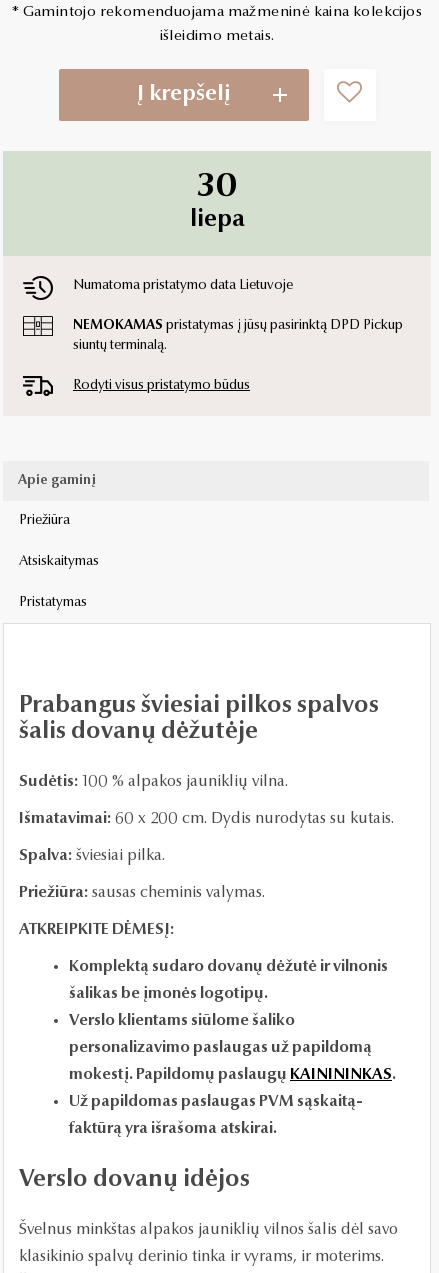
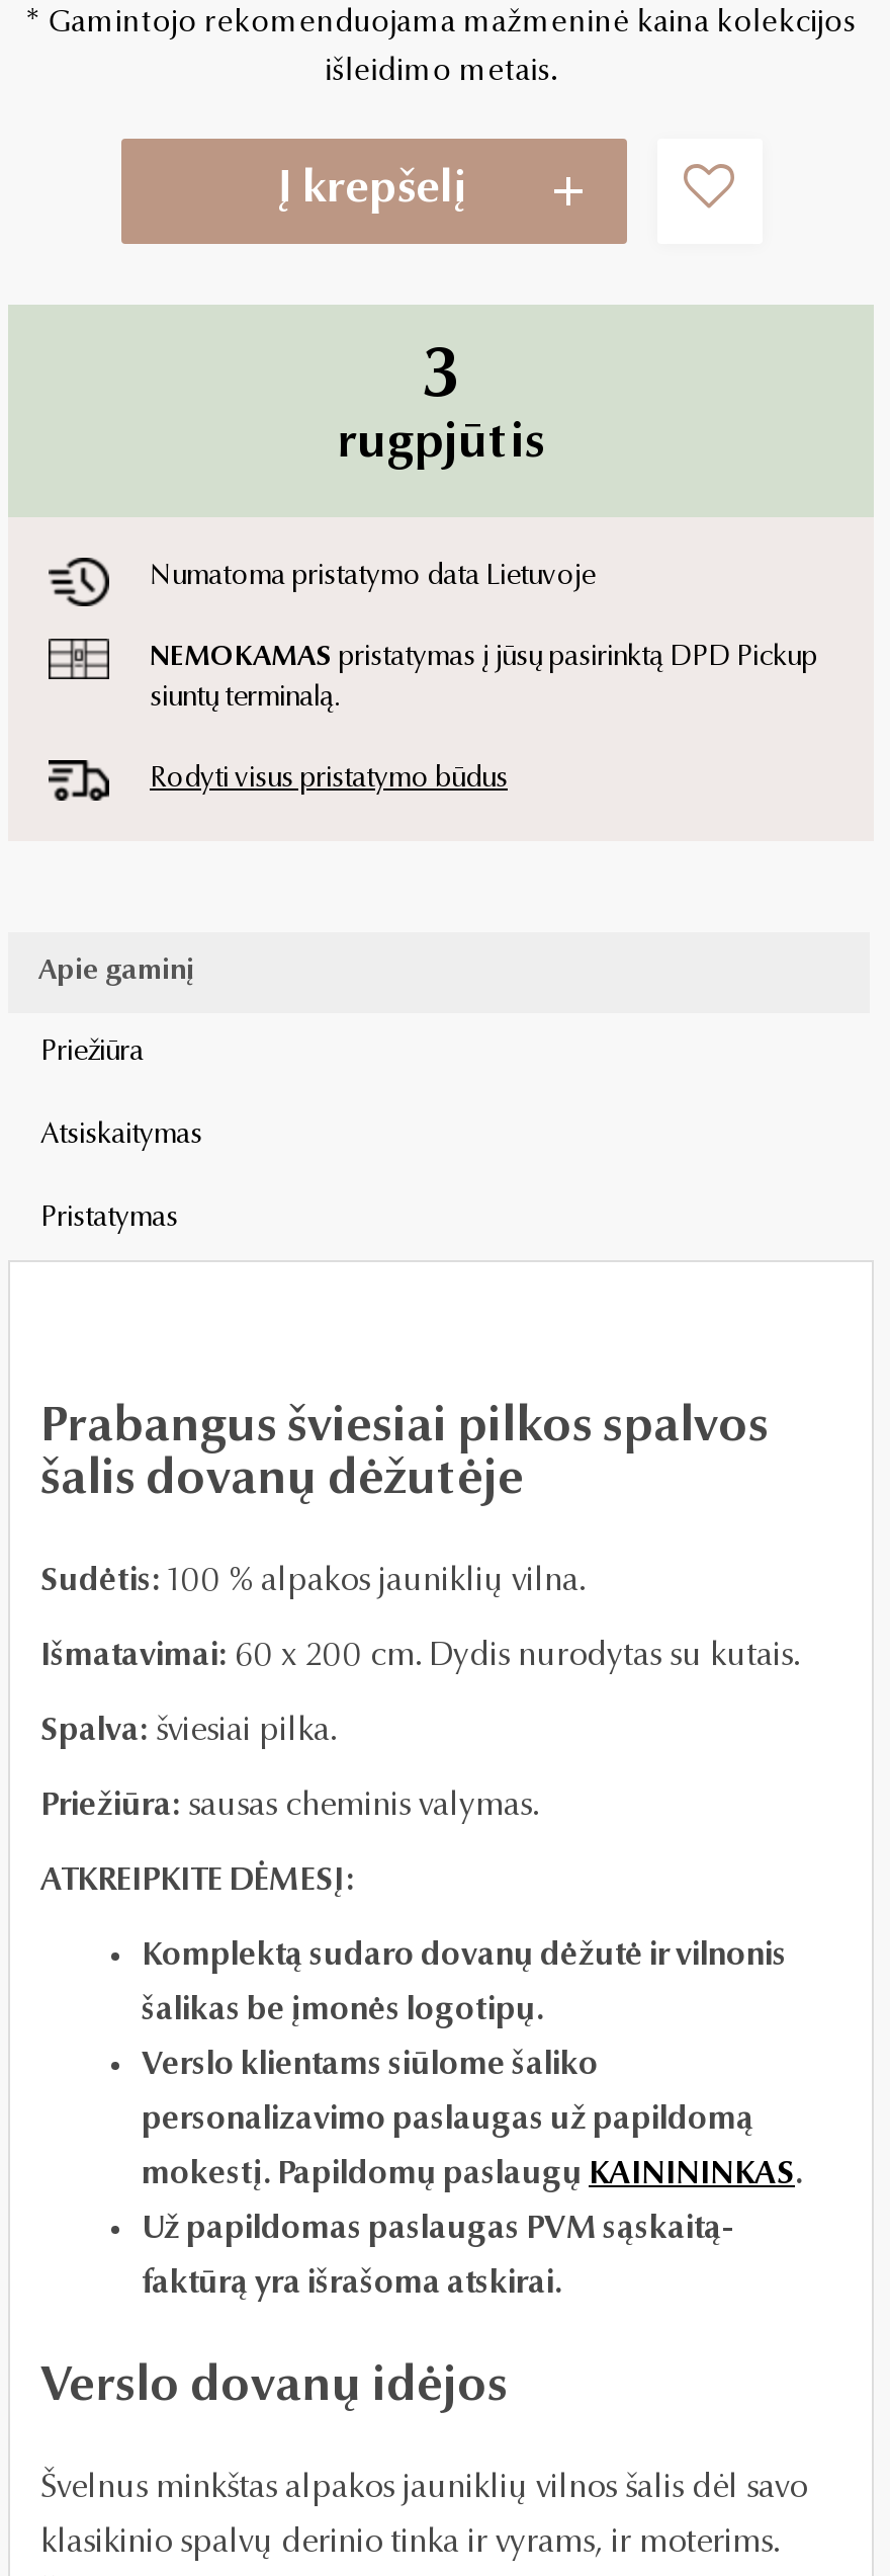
[189,171,244,232] 30 | liepa -> [337,346,545,469] 3 | rugpjūtis

